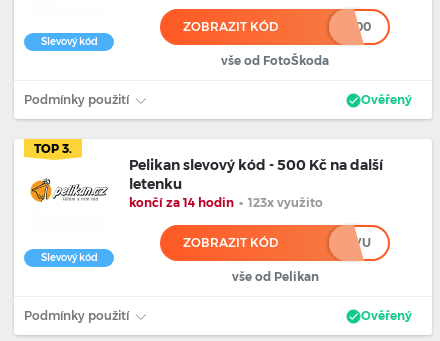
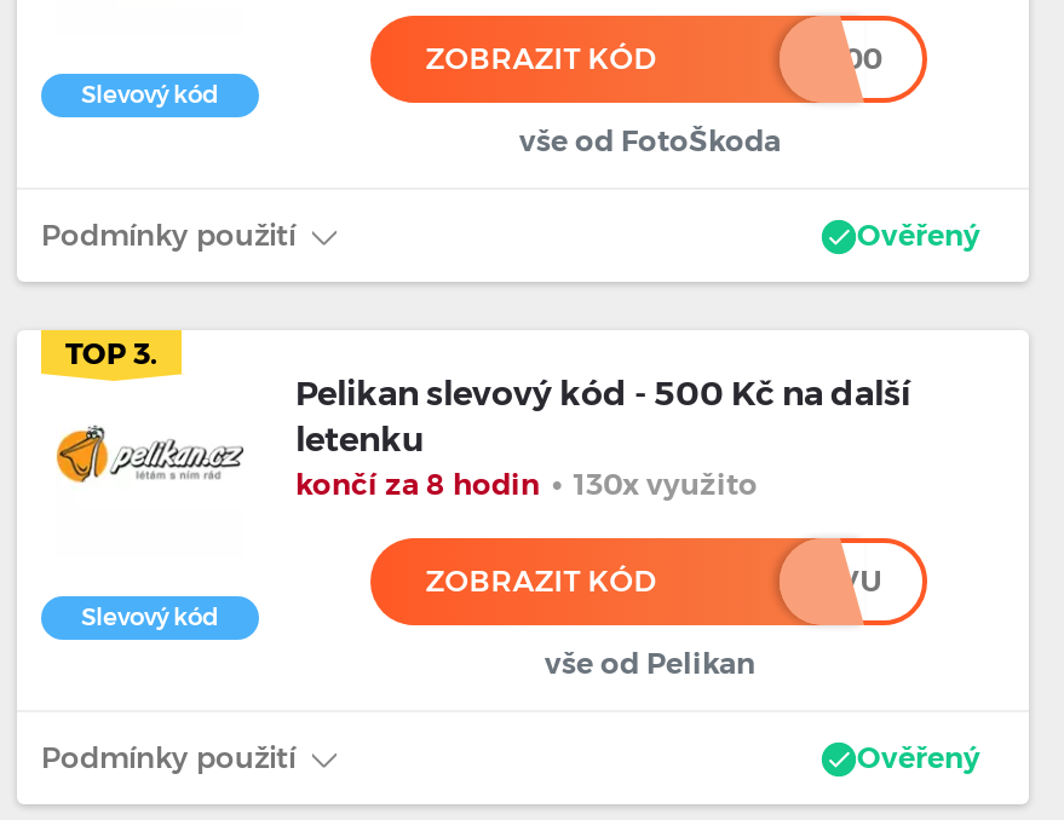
[129,195,323,210] končí za 14 hodin • 123x využito -> [295,466,758,502] končí za 8 hodin • 130x využito

